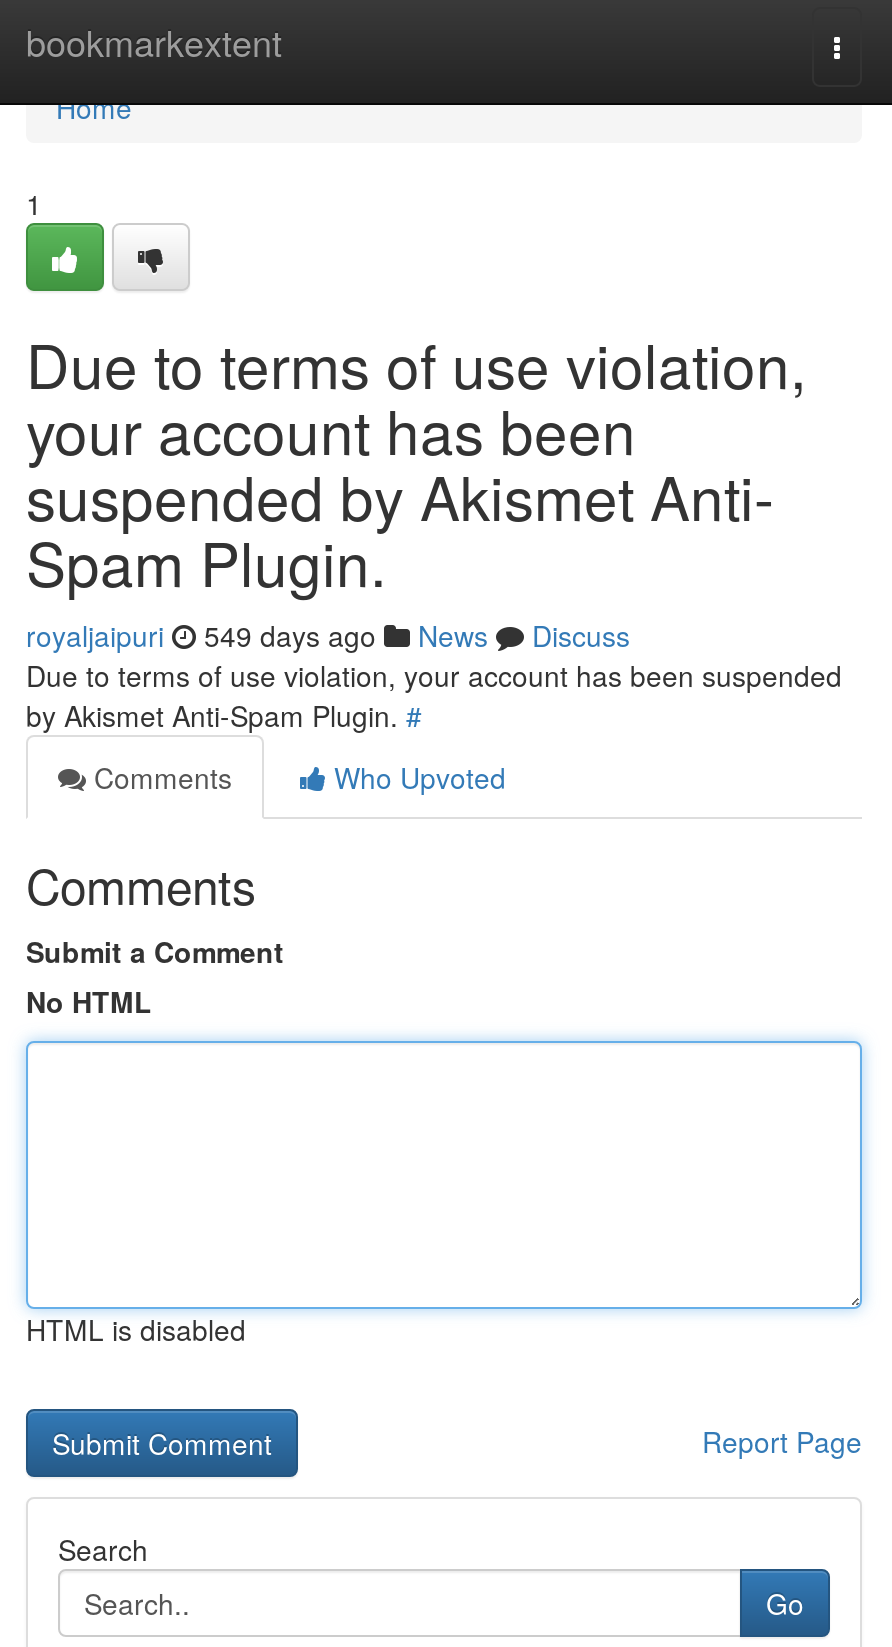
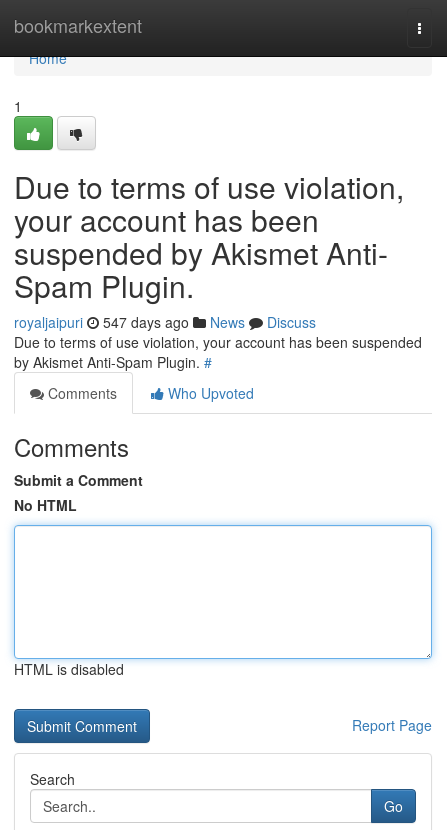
[26,615,630,655] royaljaipuri 549 days ago News Discuss -> [14,312,316,332] royaljaipuri 547 days ago News Discuss

